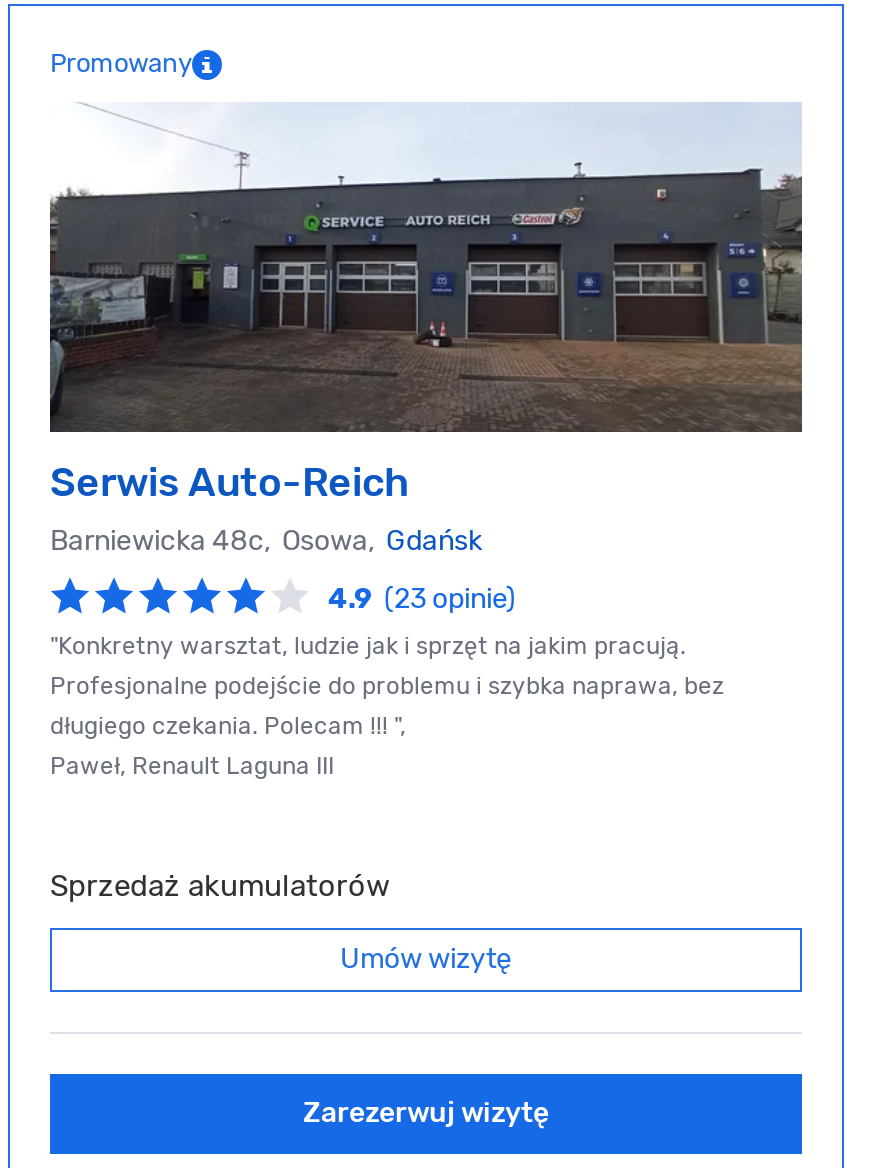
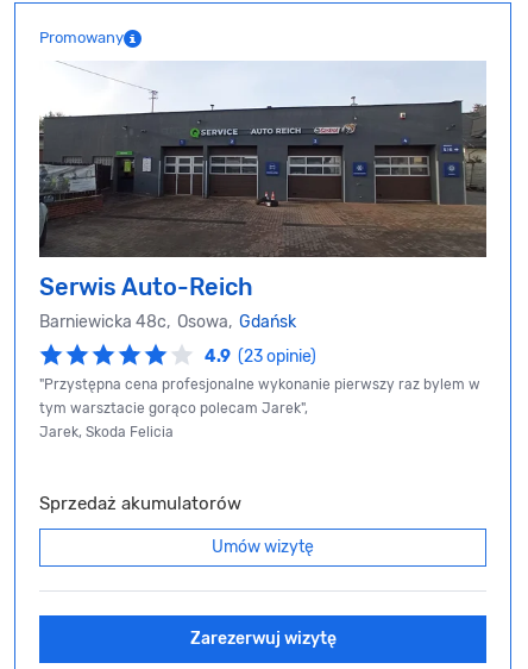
[50,633,724,781] "Konkretny warsztat, ludzie jak i sprzęt na jakim pracują. | Profesjonalne podejście do problemu i szybka naprawa, bez | długiego czekania. Polecam !!! ", | Paweł, Renault Laguna III -> [39,377,480,441] "Przystępna cena profesjonalne wykonanie pierwszy raz bylem w | tym warsztacie gorąco polecam Jarek", | Jarek, Skoda Felicia

